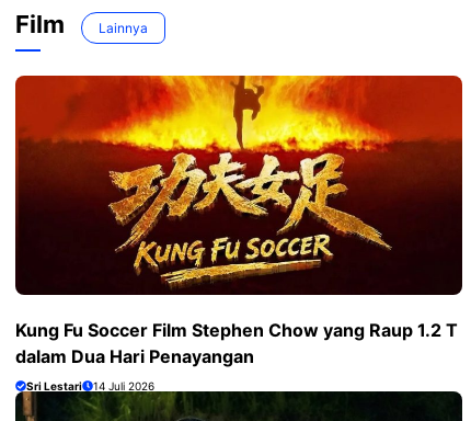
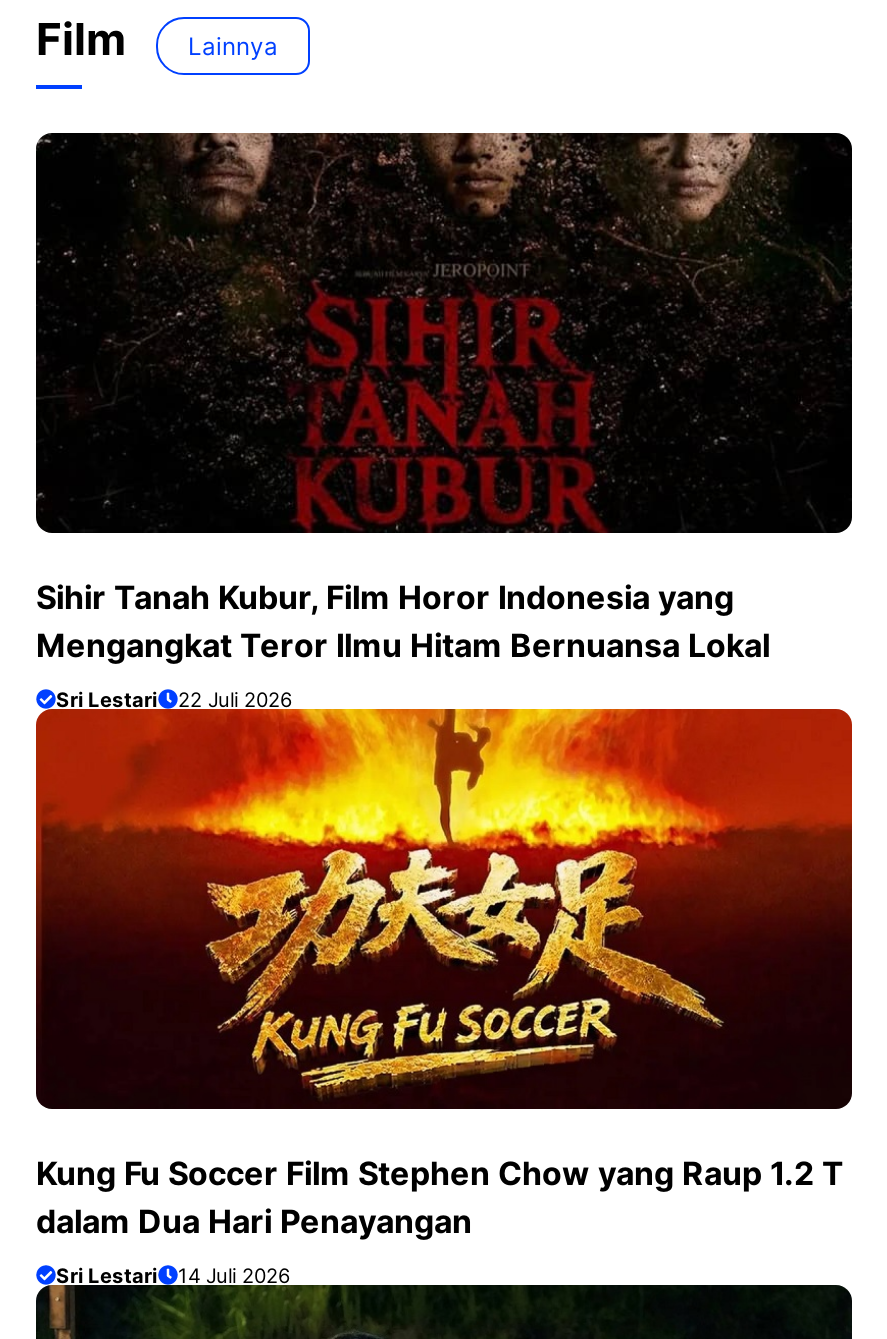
none -> [34,131,854,711] [image] | Sihir Tanah Kubur, Film Horor Indonesia yang | Mengangkat Teror Ilmu Hitam Bernuansa Lokal | Sri Lestari | 22 Juli 2026

